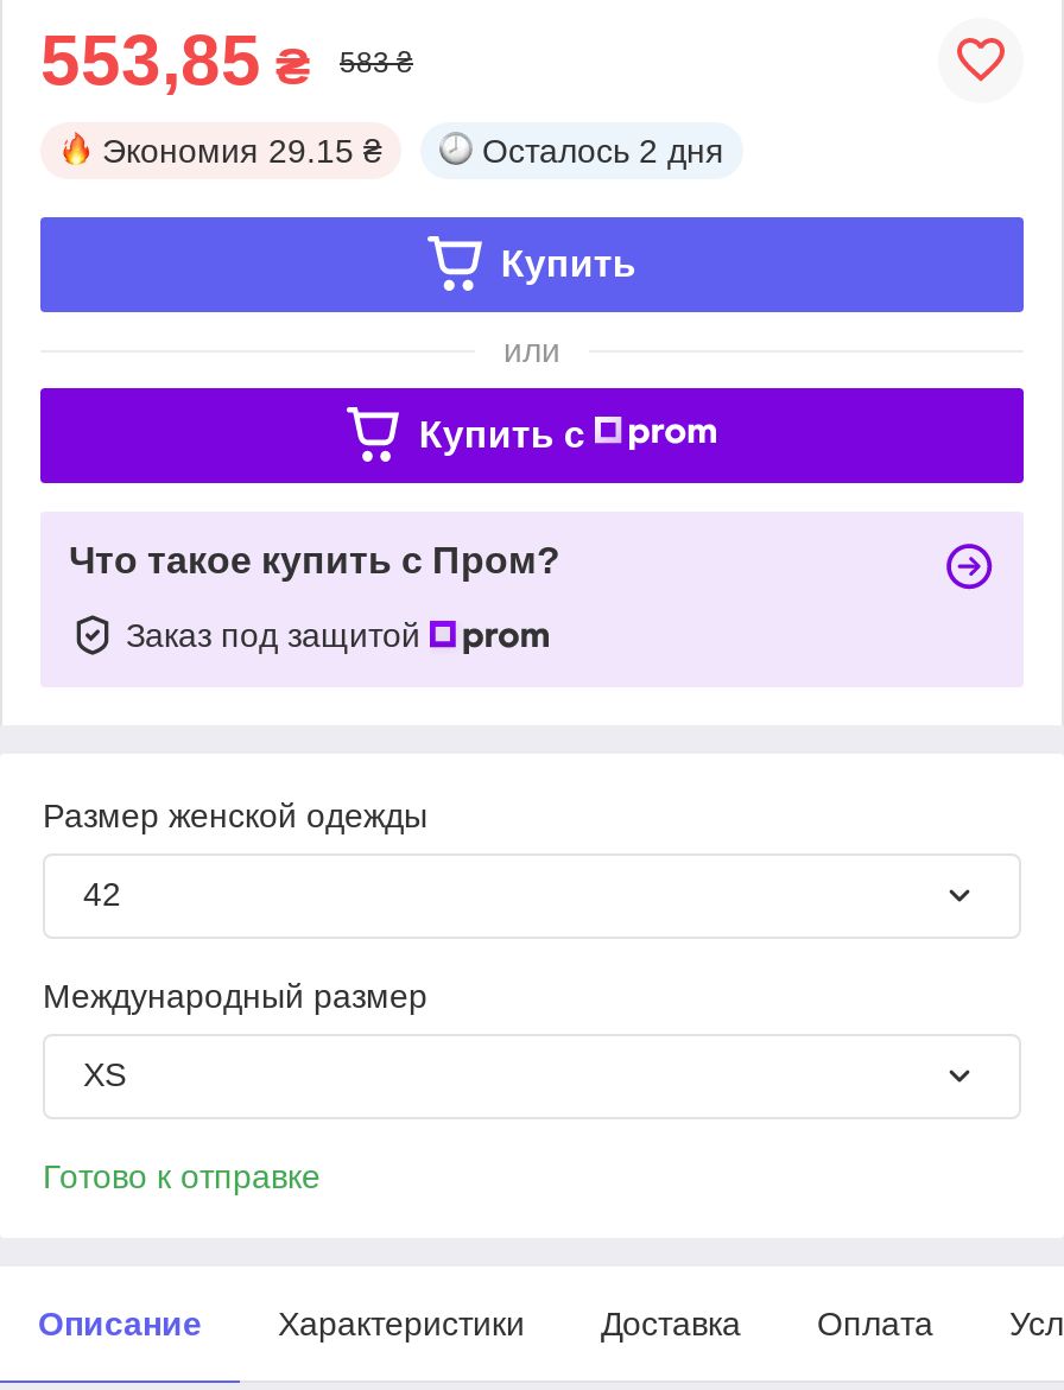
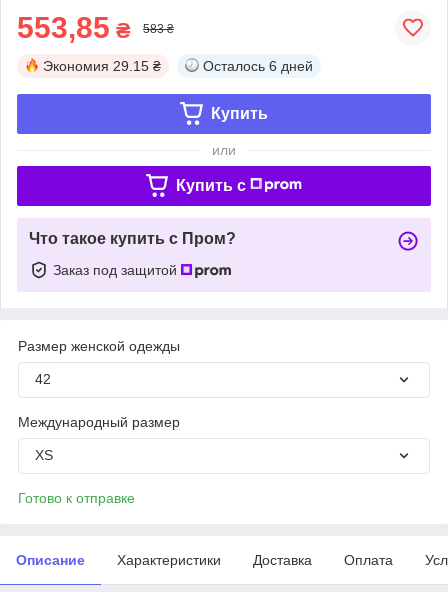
[482,131,724,169] Осталось 2 дня -> [203,58,313,74] Осталось 6 дней

